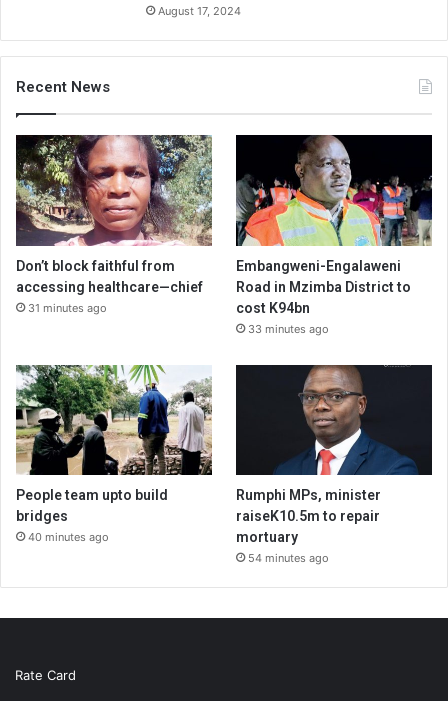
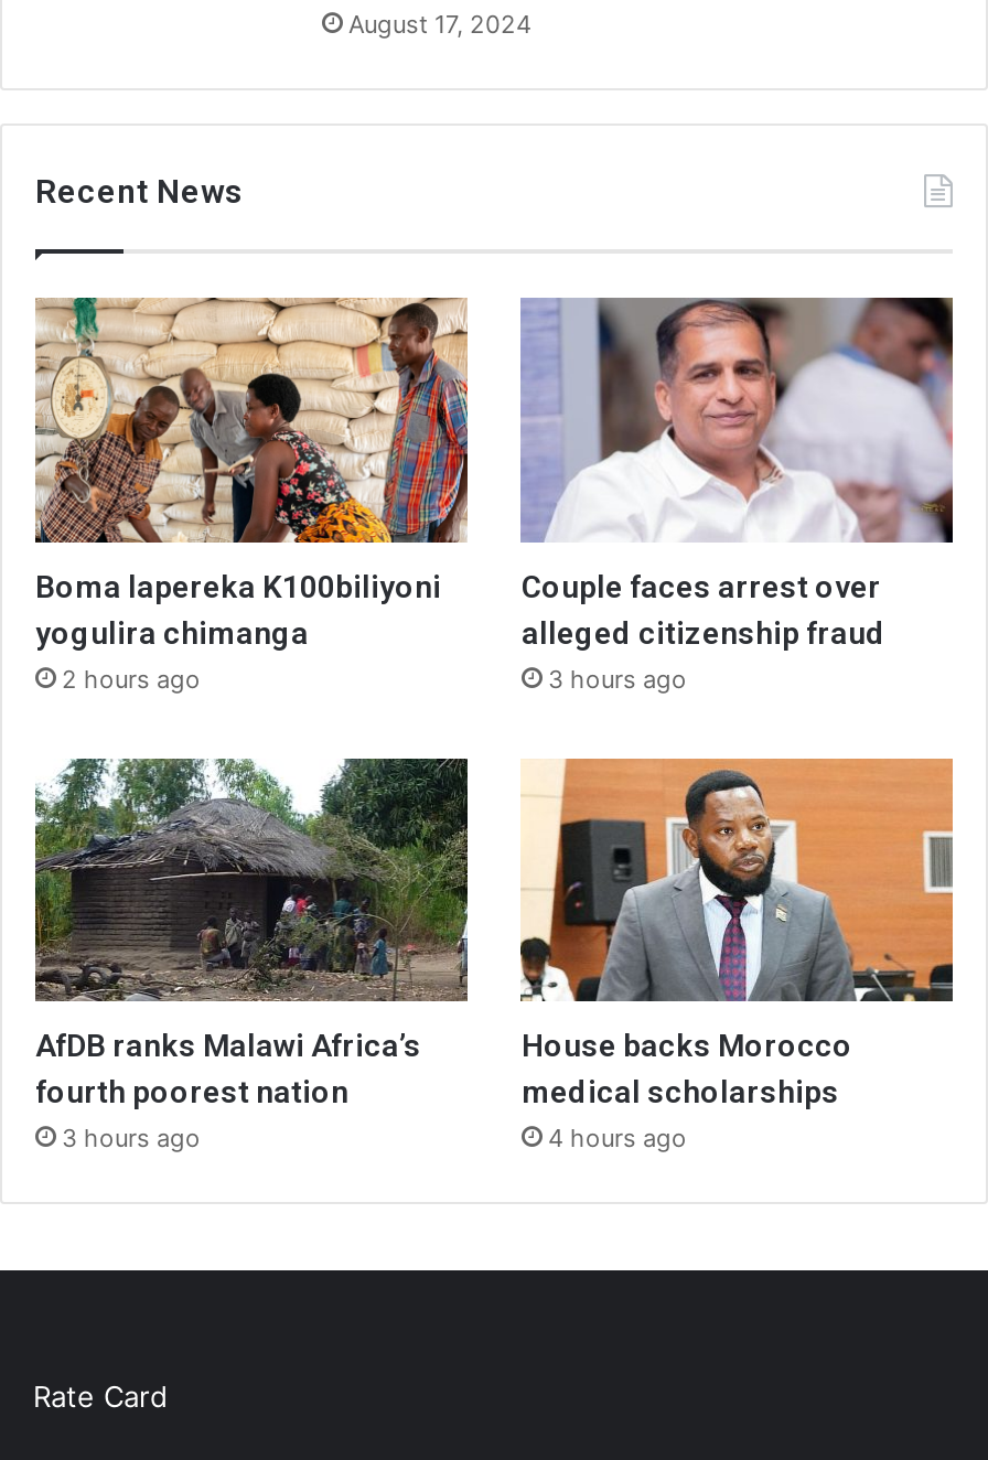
[15,134,212,315] [image] | Don’t block faithful from | accessing healthcare—chief | 31 minutes ago -> [35,296,470,694] [image] | Boma lapereka K100biliyoni | yogulira chimanga | 2 hours ago
[235,134,433,336] [image] | Embangweni-Engalaweni | Road in Mzimba District to | cost K94bn | 33 minutes ago -> [520,296,955,694] [image] | Couple faces arrest over | alleged citizenship fraud | 3 hours ago
[16,364,213,544] [image] | People team upto build | bridges | 40 minutes ago -> [33,756,470,1153] [image] | AfDB ranks Malawi Africa’s | fourth poorest nation | 3 hours ago
[235,364,433,565] [image] | Rumphi MPs, minister | raiseK10.5m to repair | mortuary | 54 minutes ago -> [518,756,955,1153] [image] | House backs Morocco | medical scholarships | 4 hours ago

